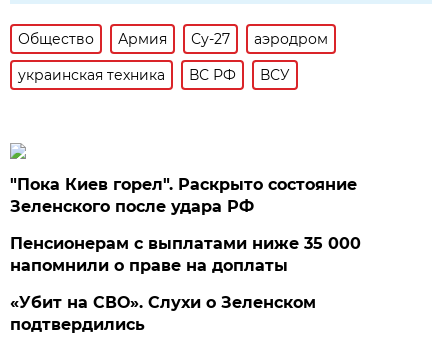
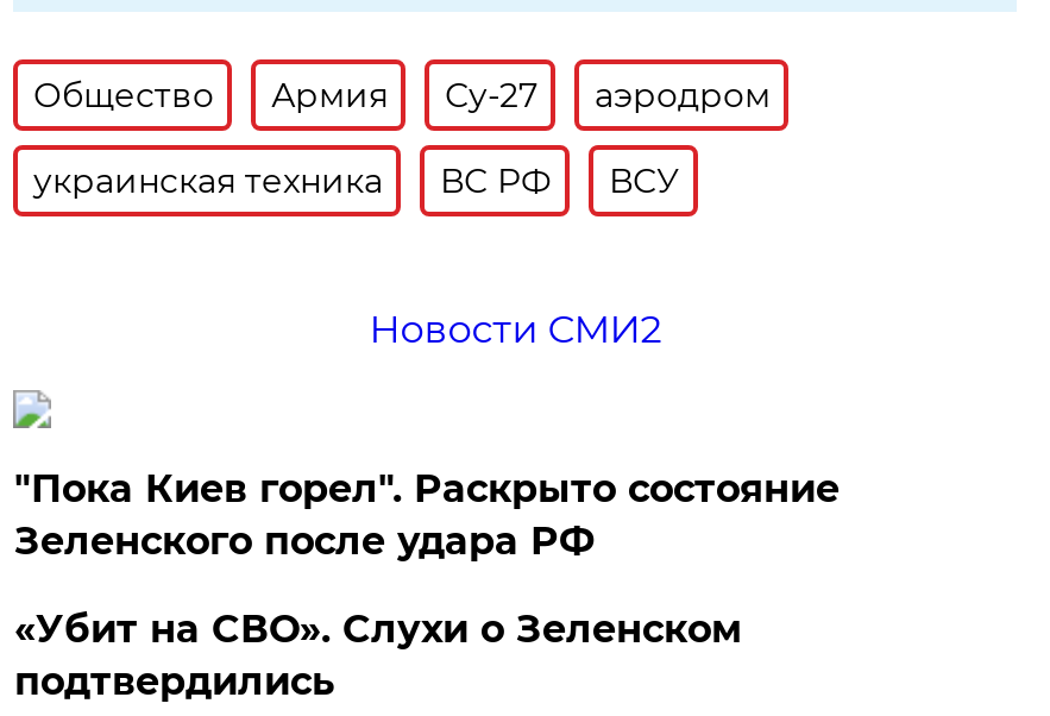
none -> [369,307,662,352] Новости СМИ2
moved [10,175,357,216] -> [14,466,839,564]: "Пока Киев горел". Раскрыто состояние | Зеленского после удара РФ
[10,234,361,275] Пенсионерам с выплатами ниже 35 000 | напомнили о праве на доплаты -> none

